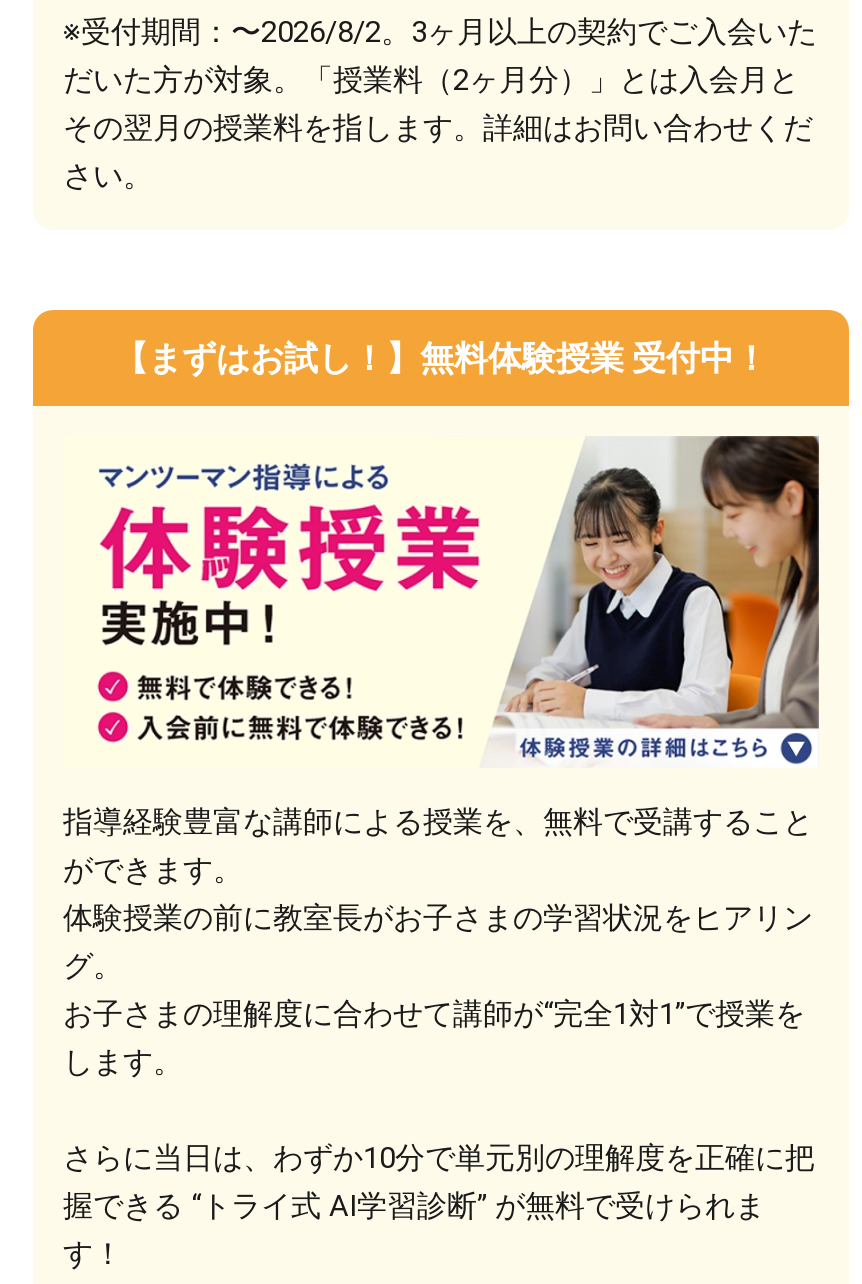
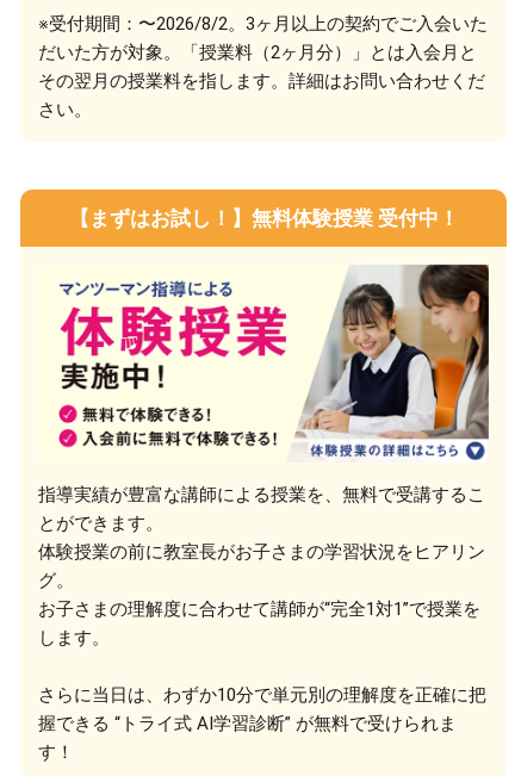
[63,805,813,889] 指導経験豊富な講師による授業を、無料で受講すること | ができます。 -> [38,484,485,534] 指導実績が豊富な講師による授業を、無料で受講するこ | とができます。

